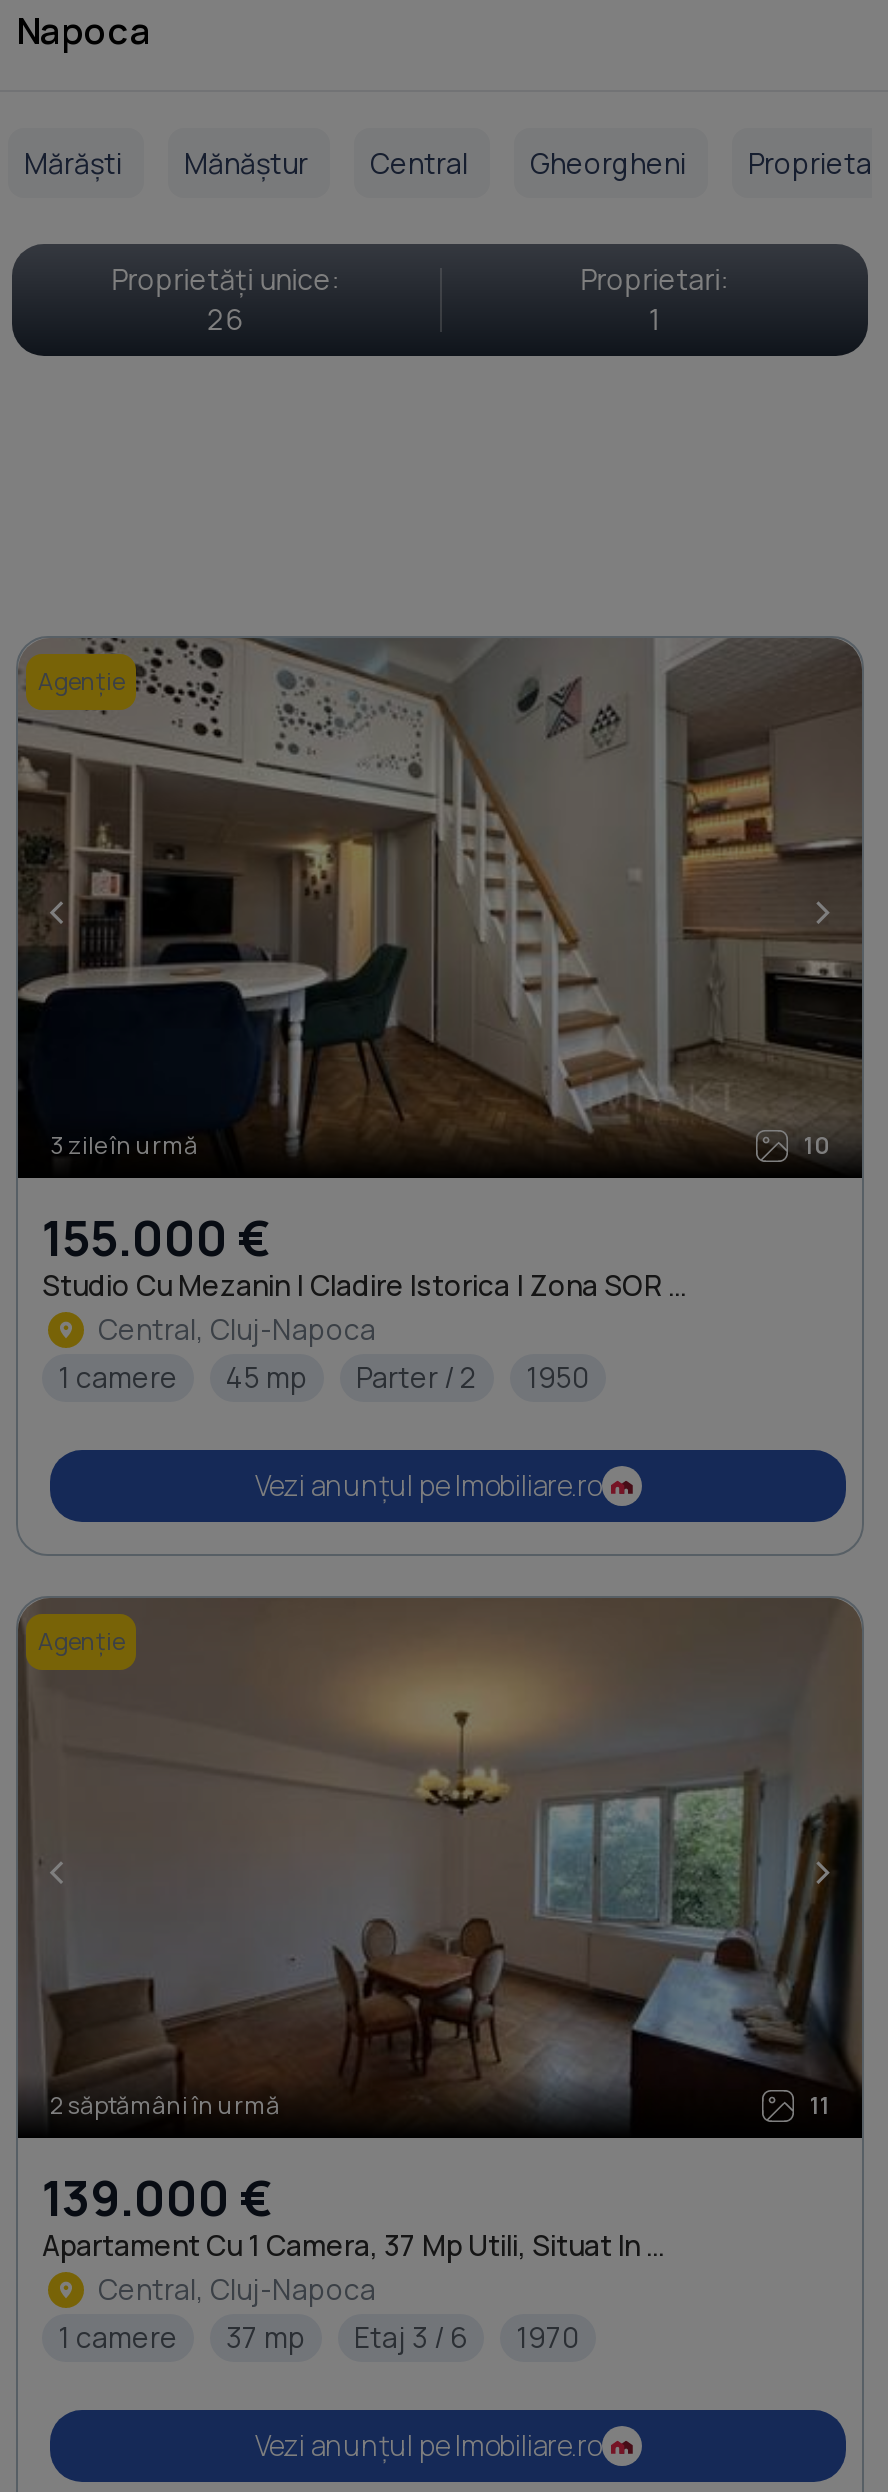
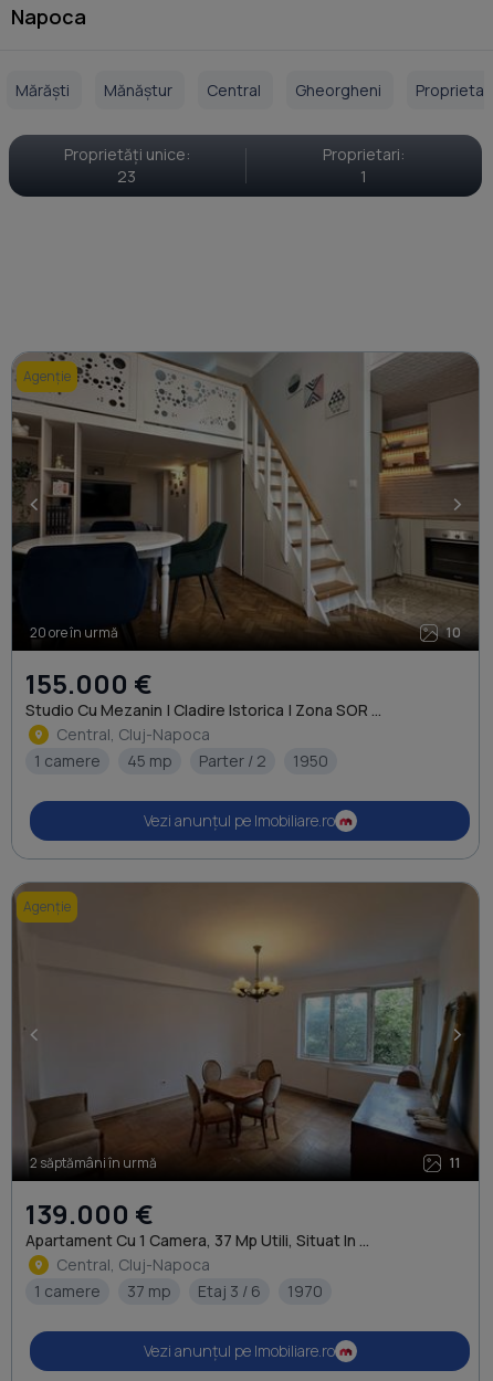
[208,300,244,338] 26 -> [117,166,136,187] 23
[50,1128,198,1162] 3 zile în urmă -> [30,623,118,642] 20 ore în urmă

